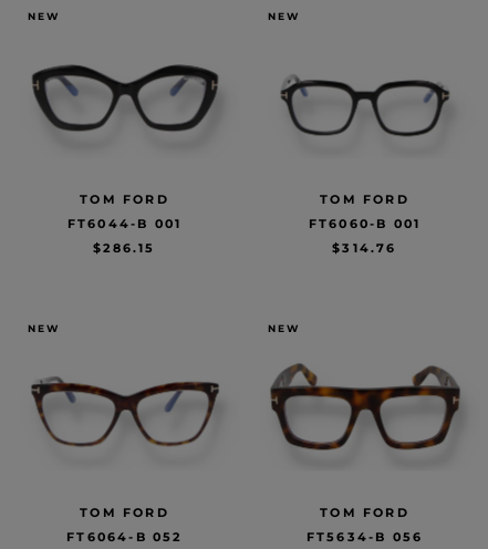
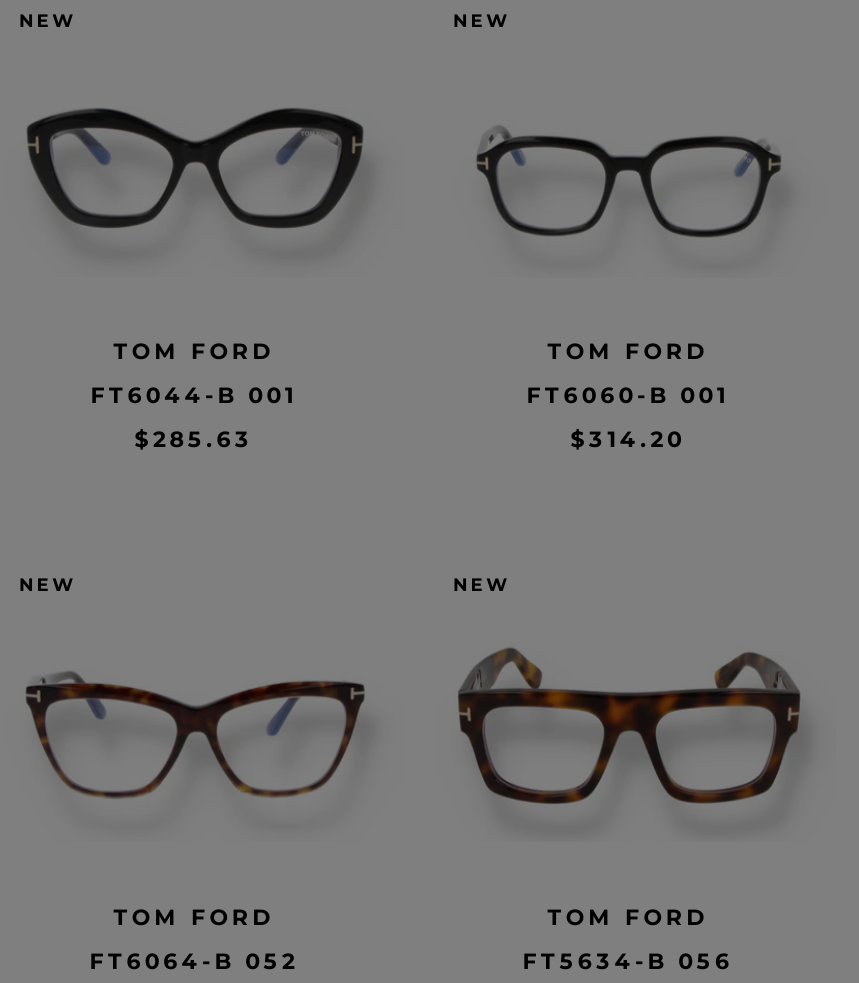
[93,241,156,256] $286.15 -> [135,426,253,454] $285.63
[332,241,397,256] $314.76 -> [571,426,685,454] $314.20

